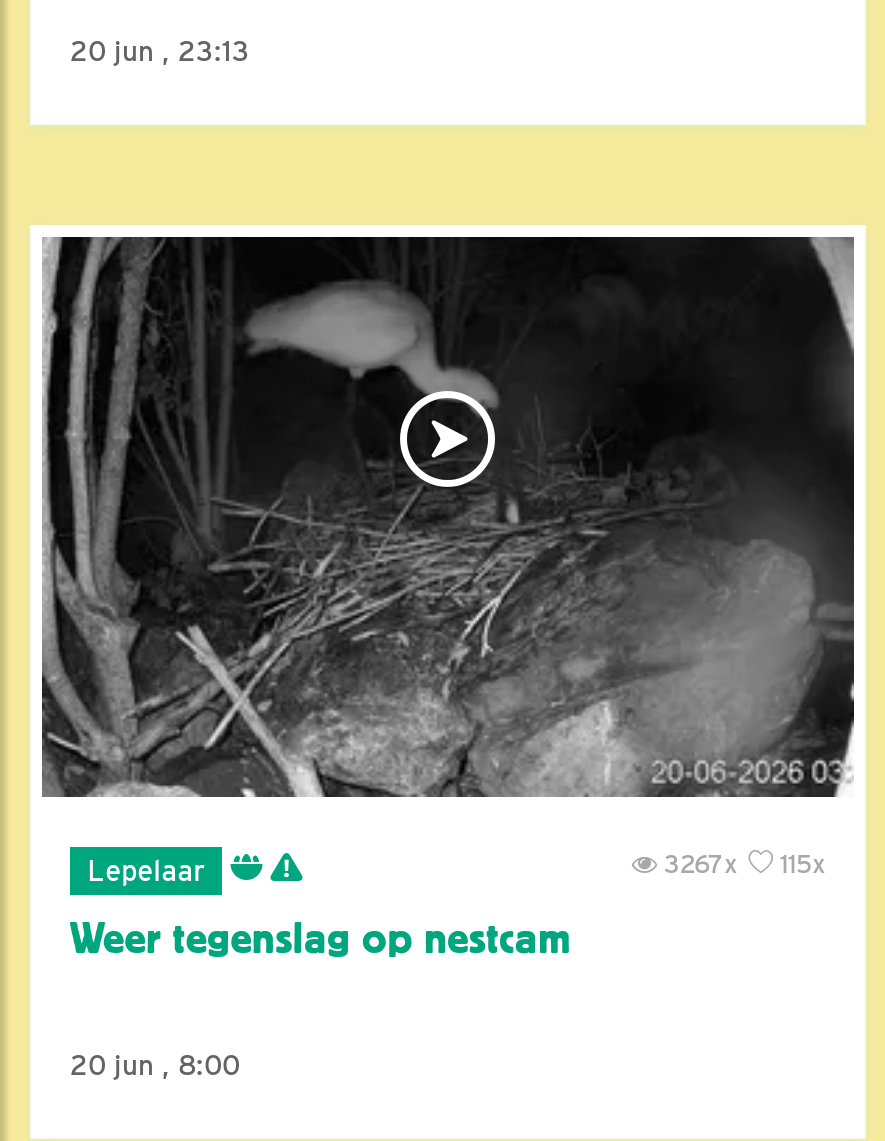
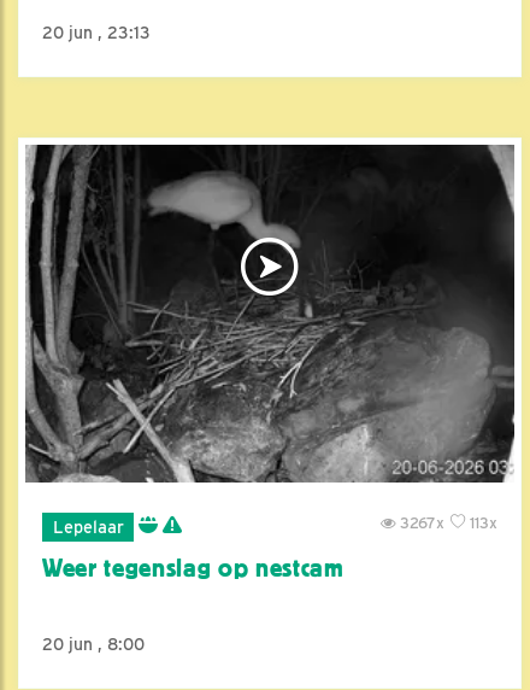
[658,849,826,879] 3267x 115x -> [396,514,497,532] 3267x 113x

